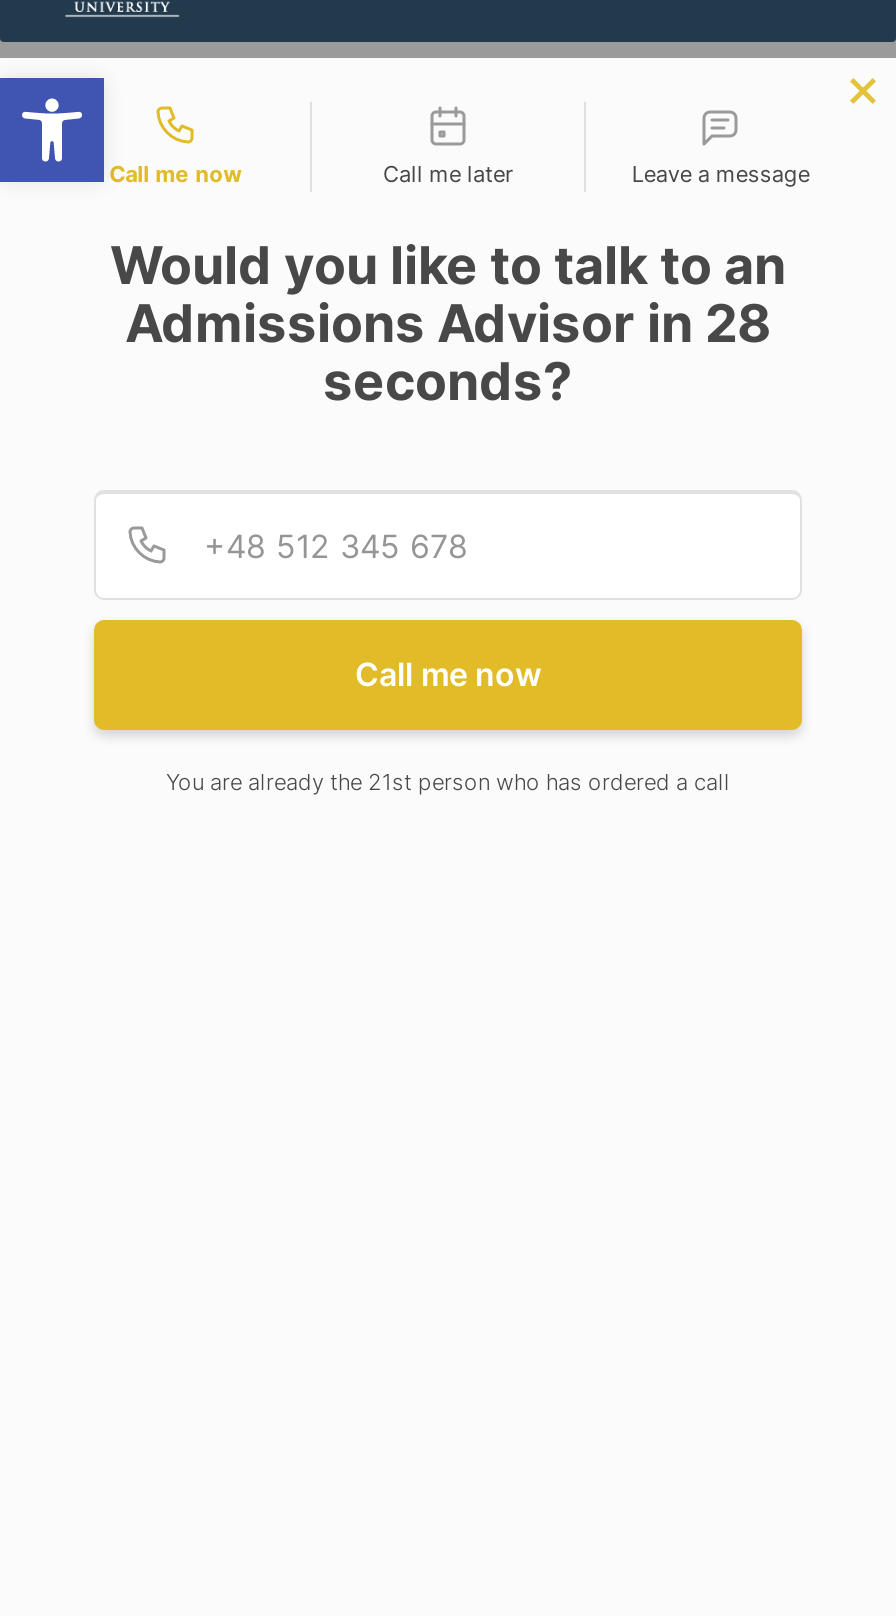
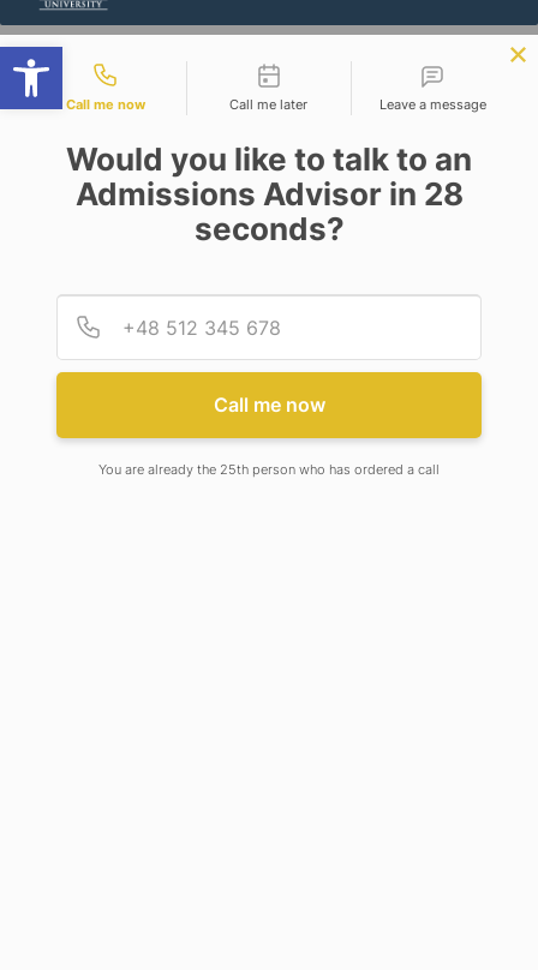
[166,768,730,796] You are already the 21st person who has ordered a call -> [98,461,440,478] You are already the 25th person who has ordered a call

